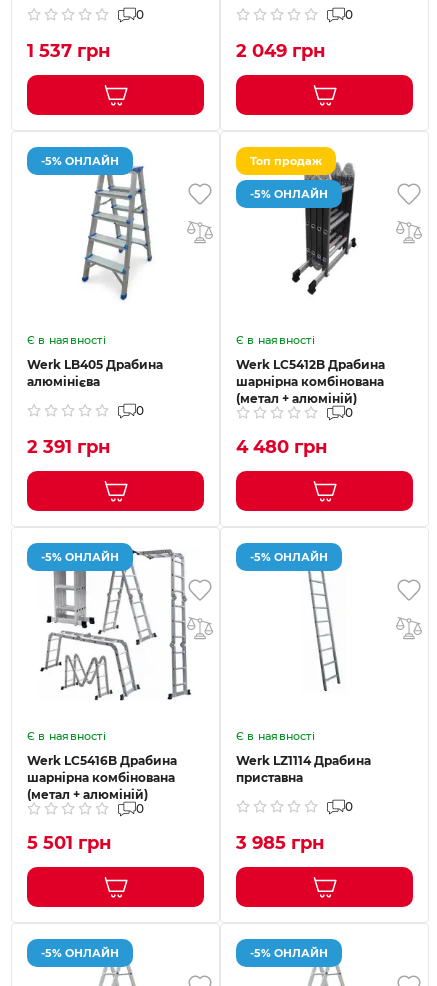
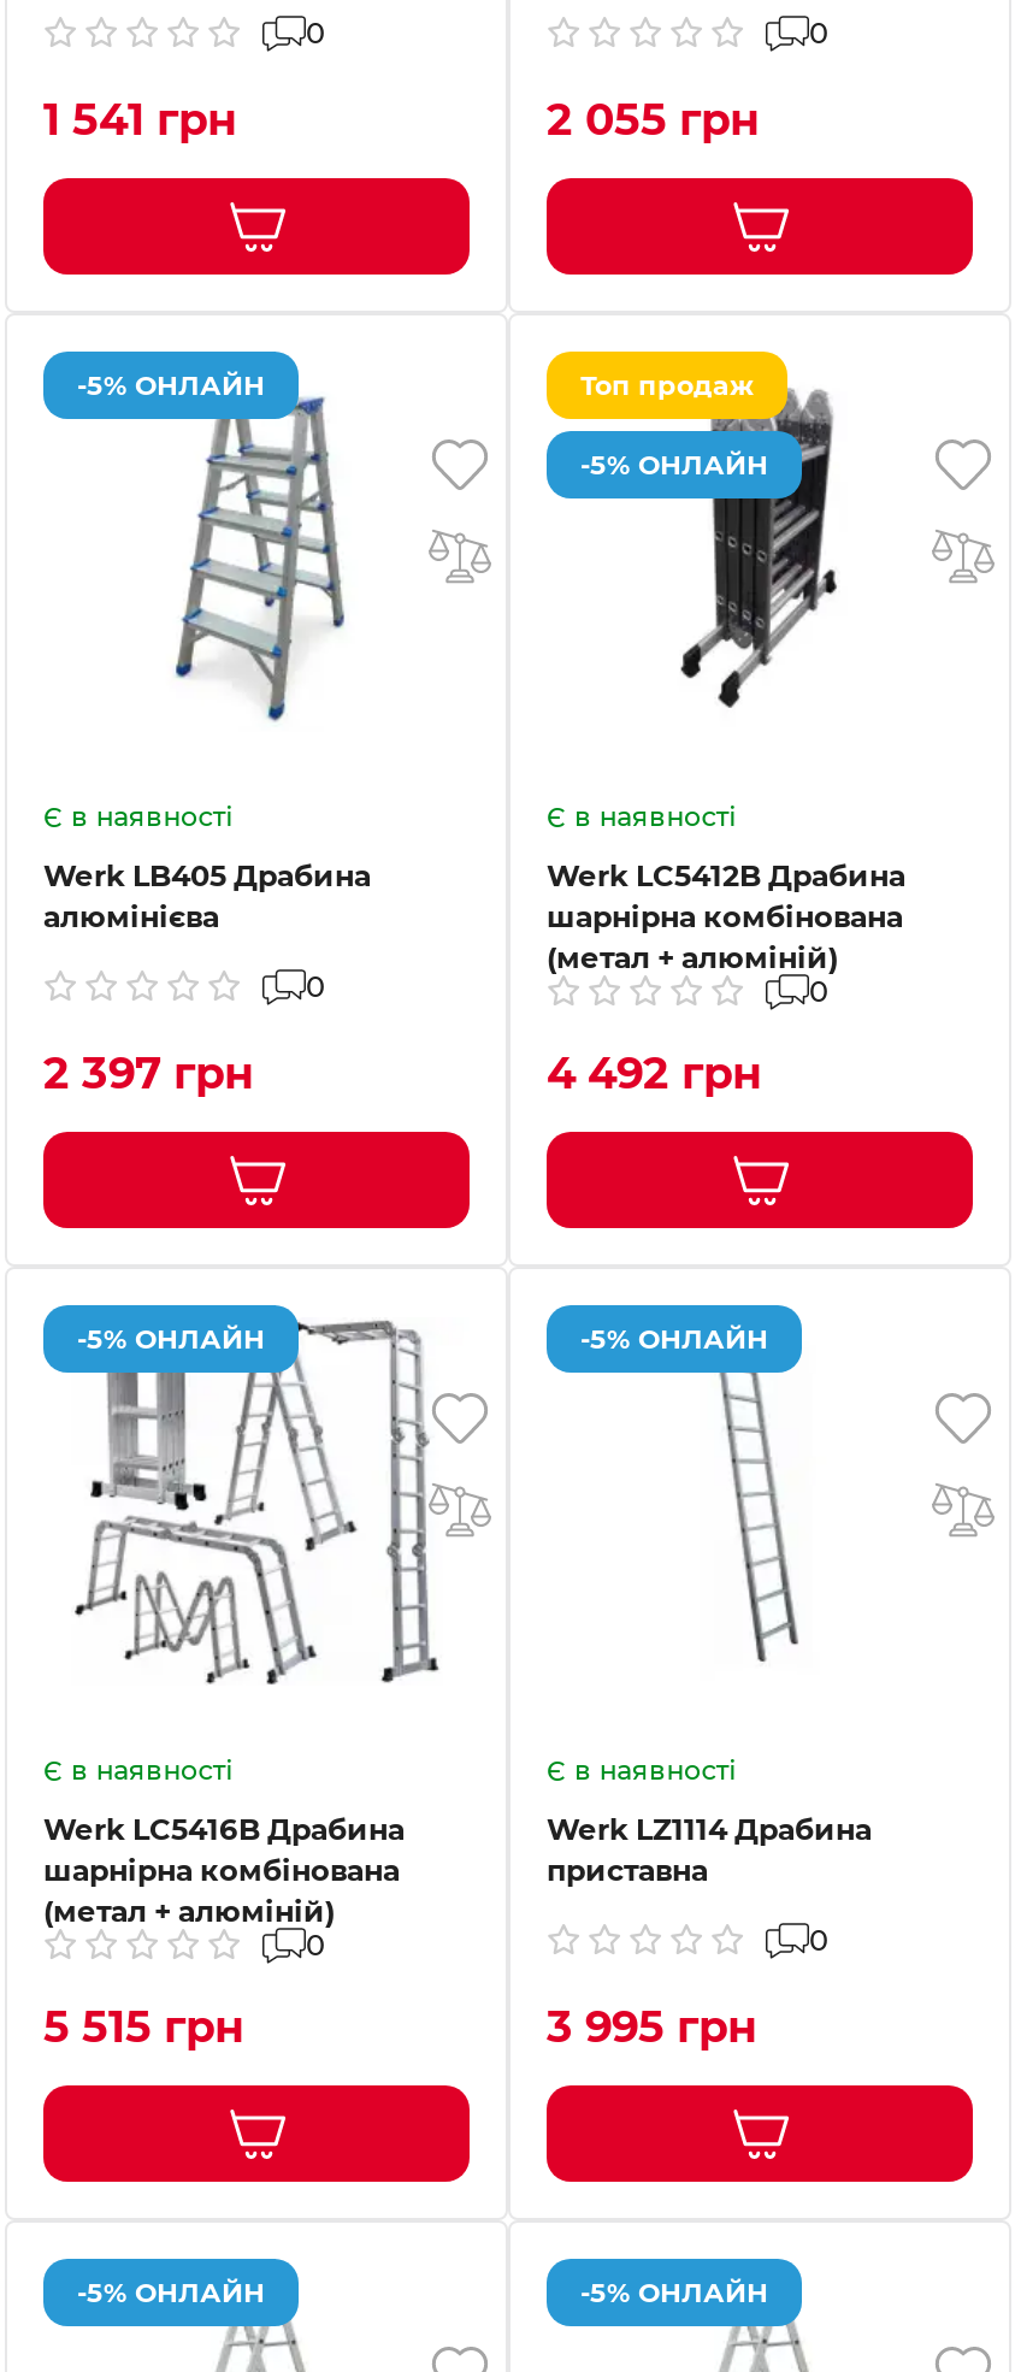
[27,40,110,62] 1 537 грн -> [43,95,236,148] 1 541 грн
[236,40,325,62] 2 049 грн -> [547,95,759,148] 2 055 грн
[27,436,110,458] 2 391 грн -> [43,1048,253,1101] 2 397 грн
[236,436,327,458] 4 480 грн -> [547,1048,761,1101] 4 492 грн
[27,832,111,854] 5 501 грн -> [43,2002,243,2055] 5 515 грн
[236,832,324,854] 3 985 грн -> [547,2002,756,2055] 3 995 грн

